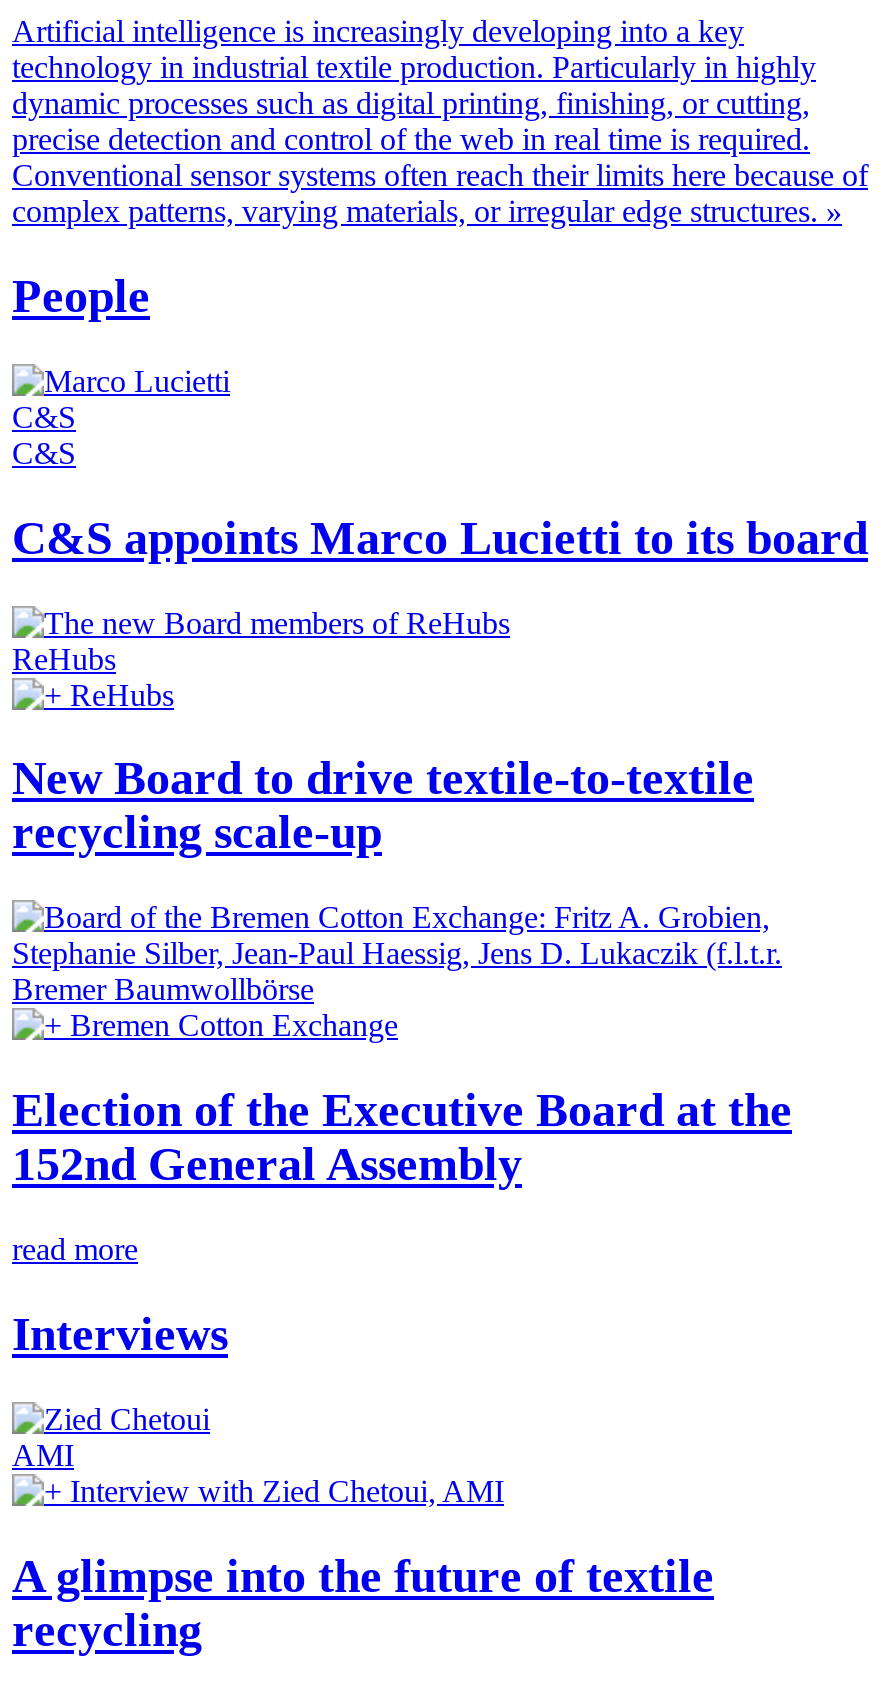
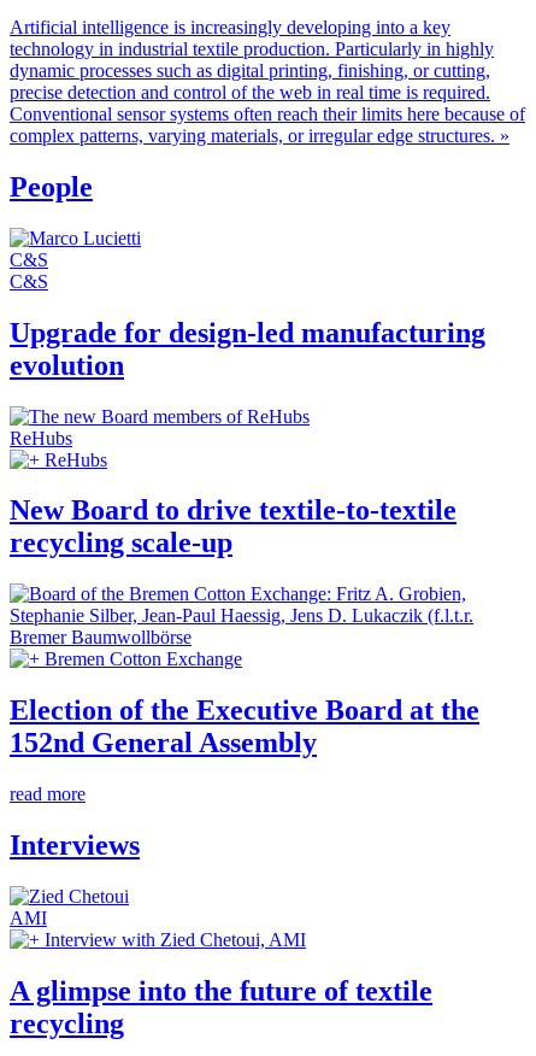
[12,511,868,563] C&S appoints Marco Lucietti to its board -> [10,317,485,380] Upgrade for design-led manufacturing | evolution

